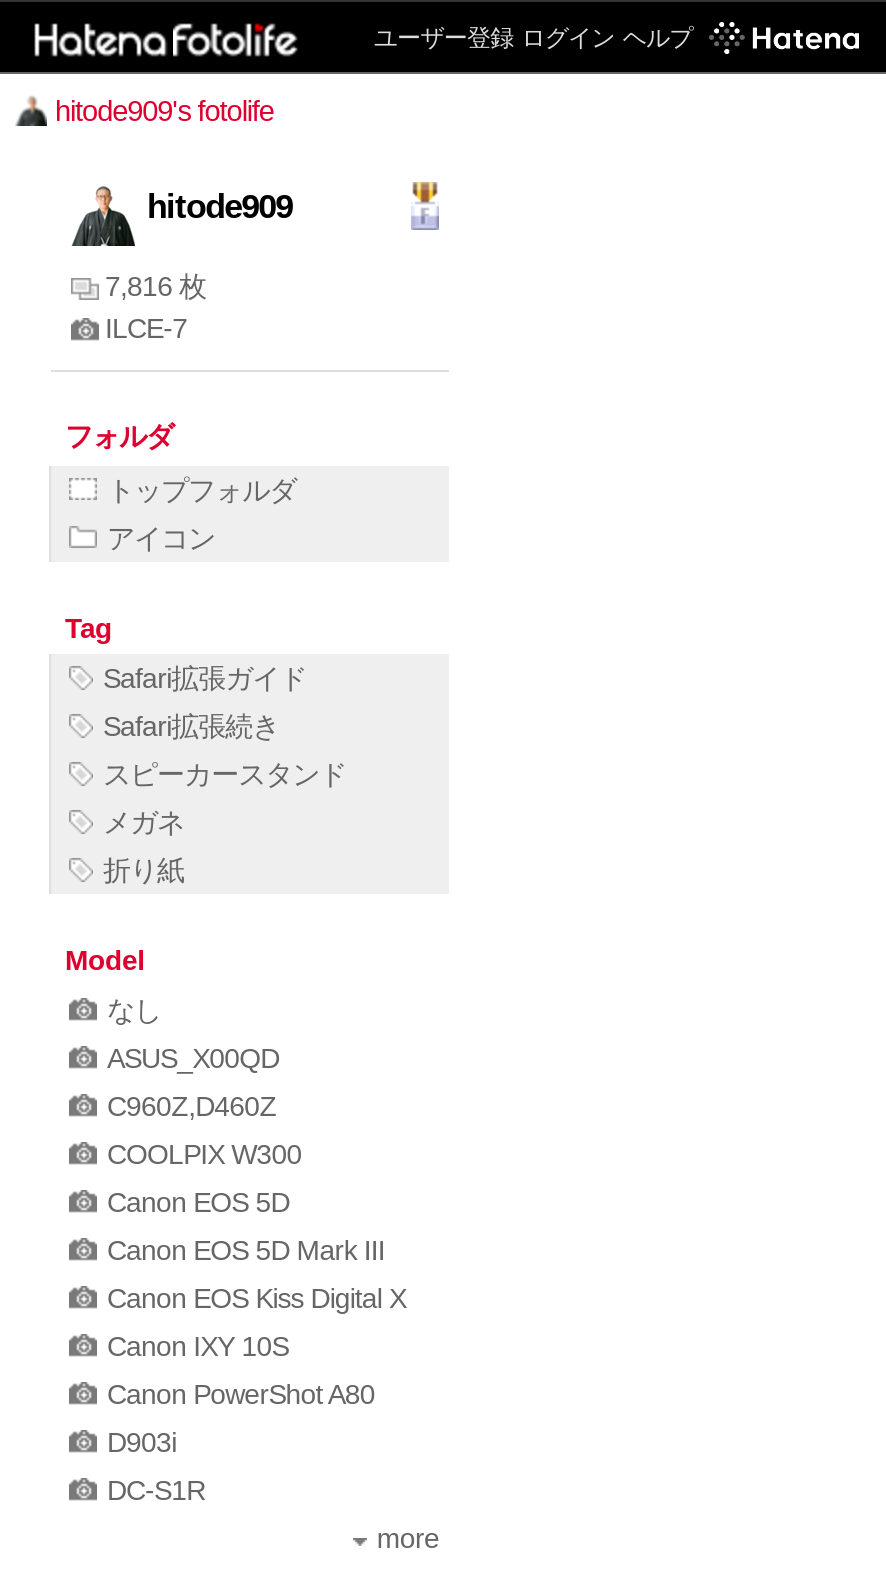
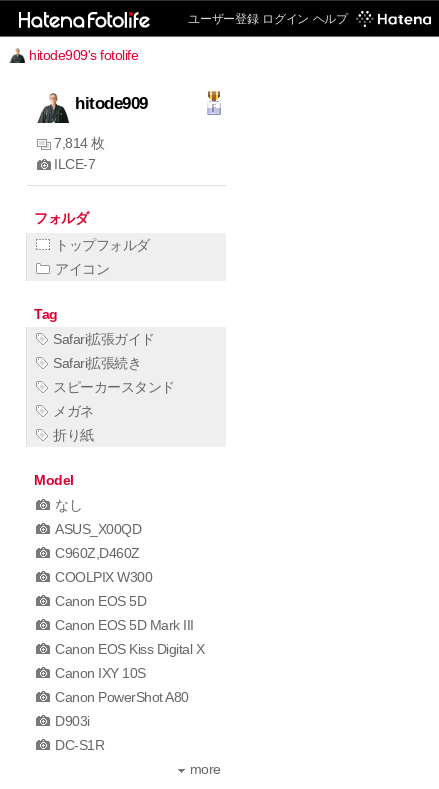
[105,270,206,302] 7,816 枚 -> [54,135,105,151] 7,814 枚

